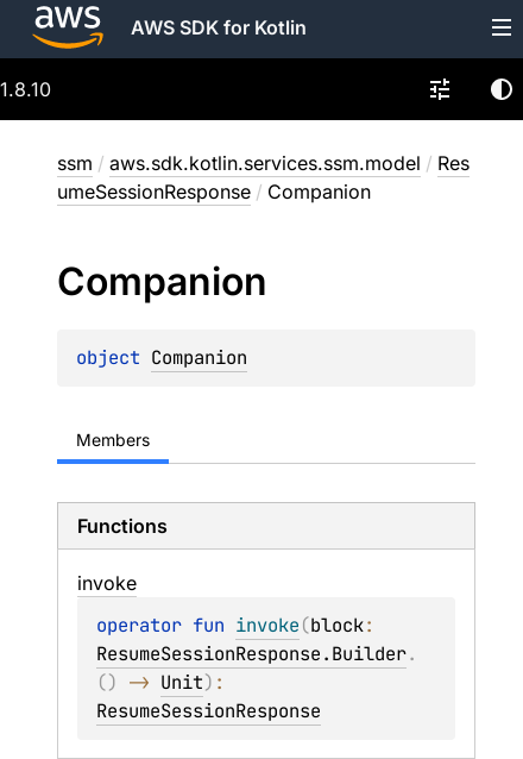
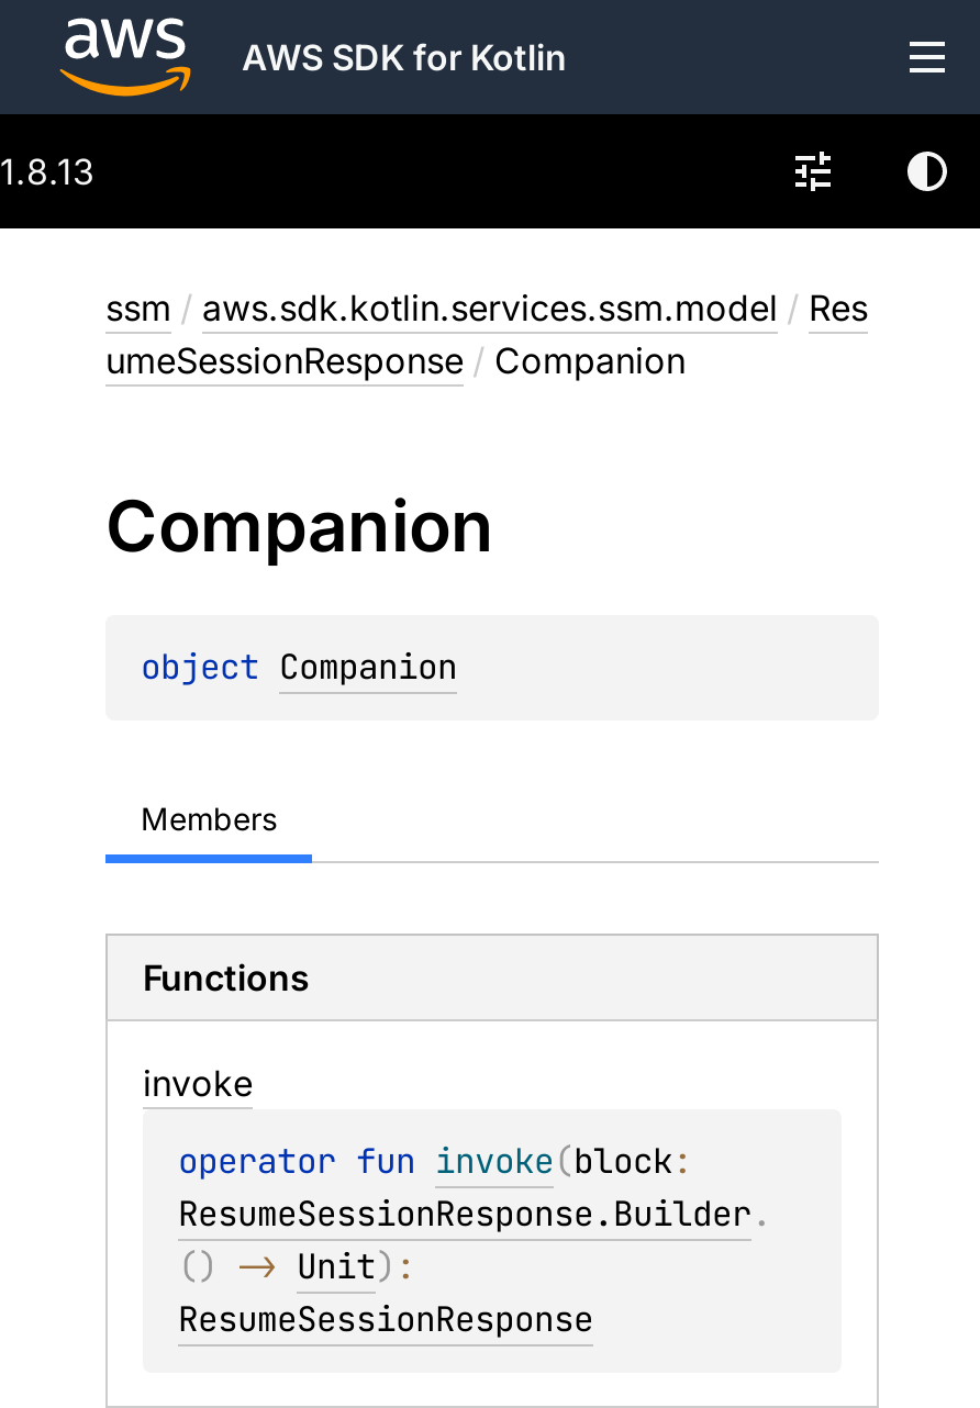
[0,77,51,101] 1.8.10 -> [0,149,94,193] 1.8.13

